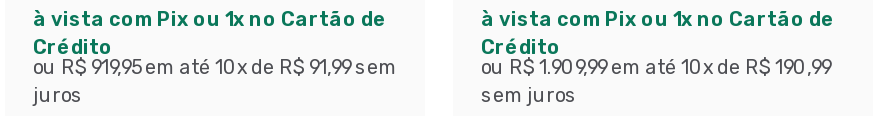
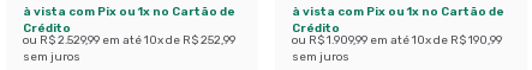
[33,56,397,106] ou R$ 919,95 em até 10 x de R$ 91,99 sem | juros -> [23,33,235,63] ou R$ 2.529,99 em até 10 x de R$ 252,99 | sem juros

